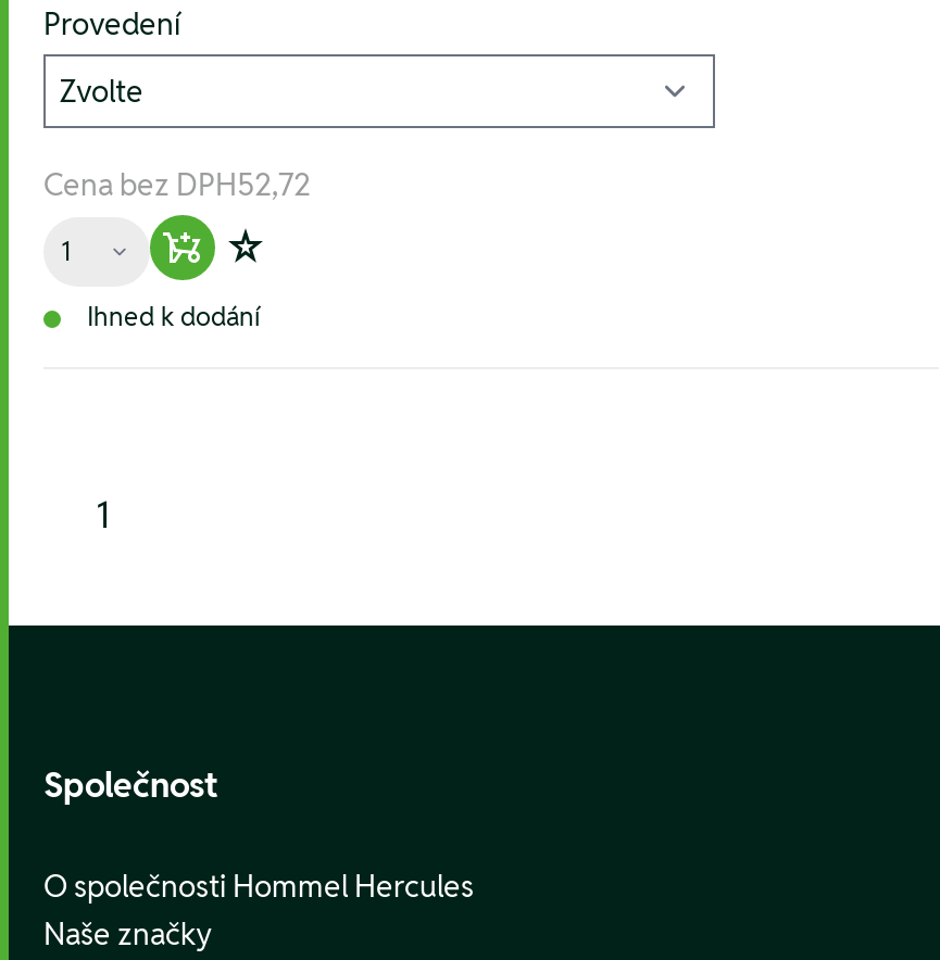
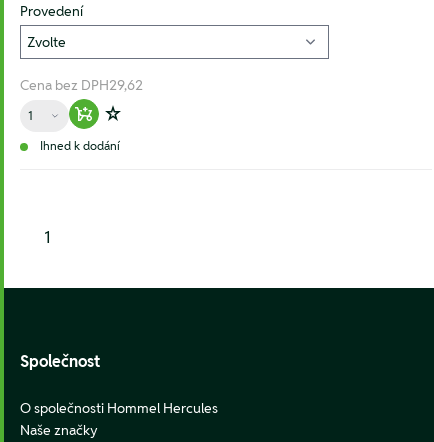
[43,165,311,204] Cena bez DPH52,72 -> [20,76,143,94] Cena bez DPH29,62

